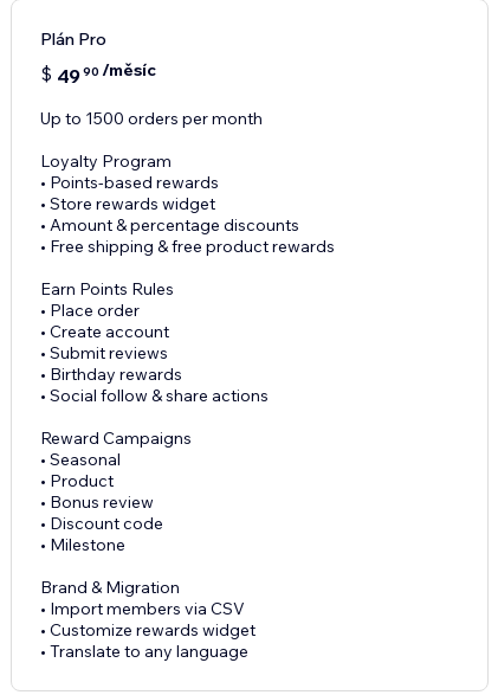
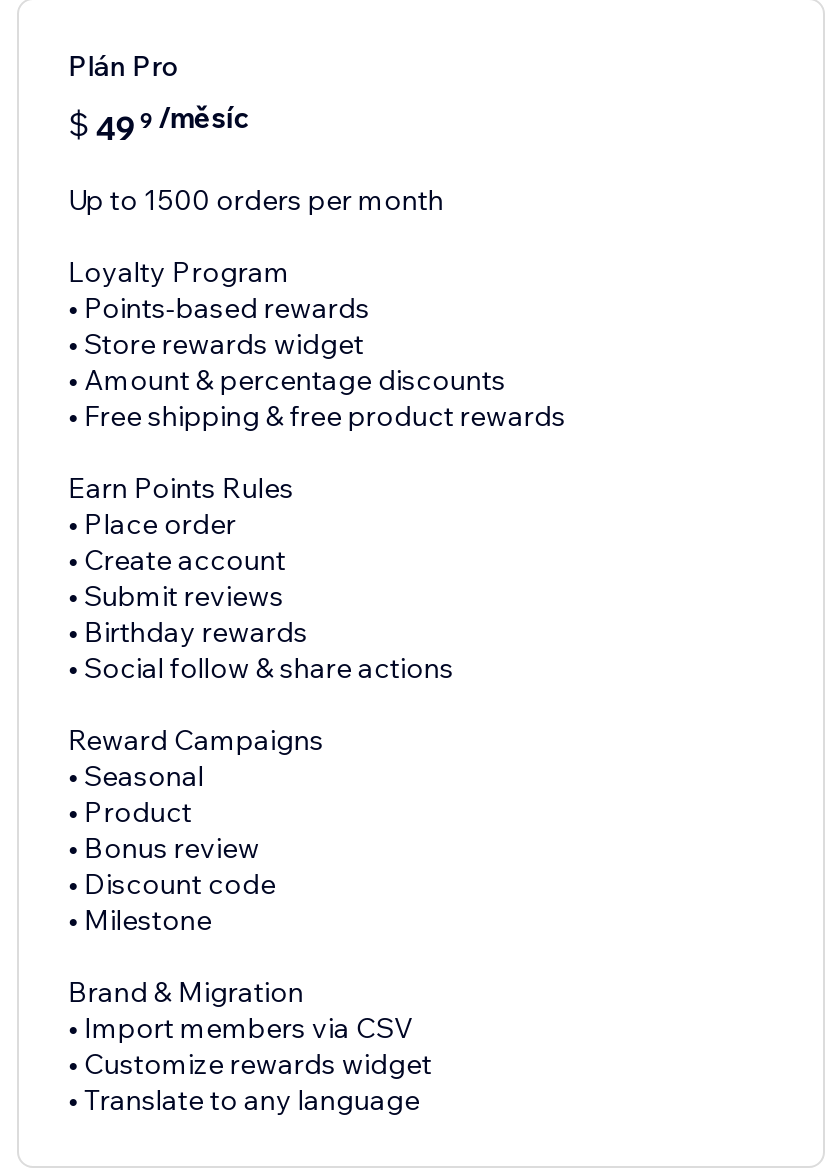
[41,59,157,88] $ 49 90 /měsíc -> [68,100,250,148] $ 49 9 /měsíc

